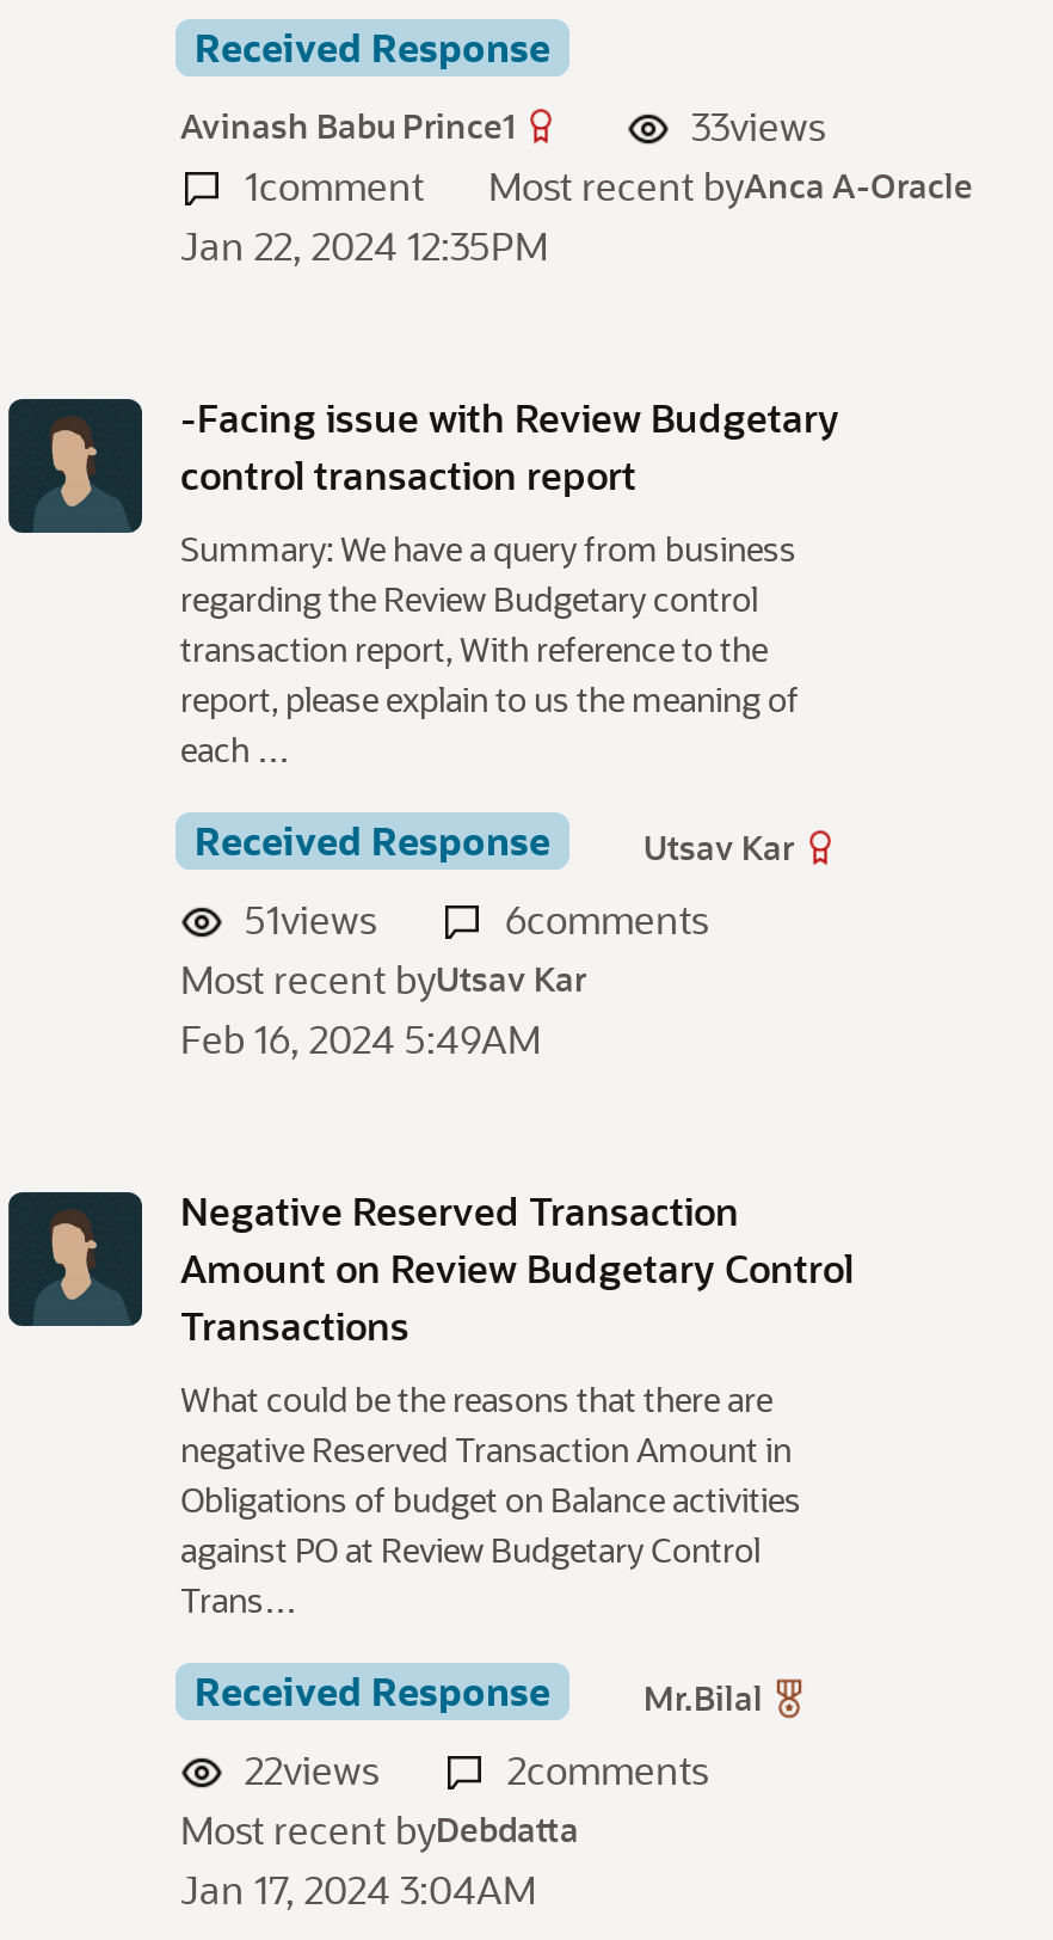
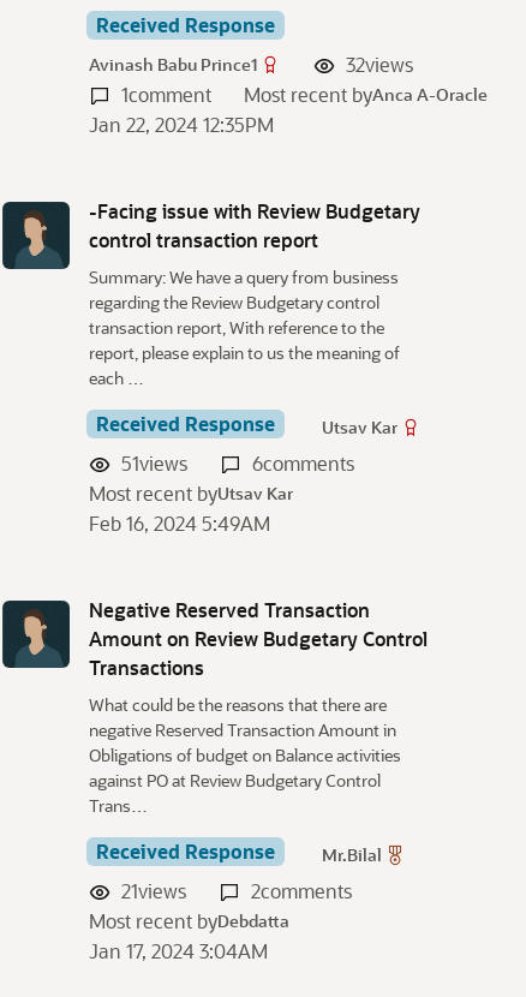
[691,99,825,149] 33views -> [346,51,413,76] 32views
[245,1743,378,1793] 22views -> [121,877,186,903] 21views

